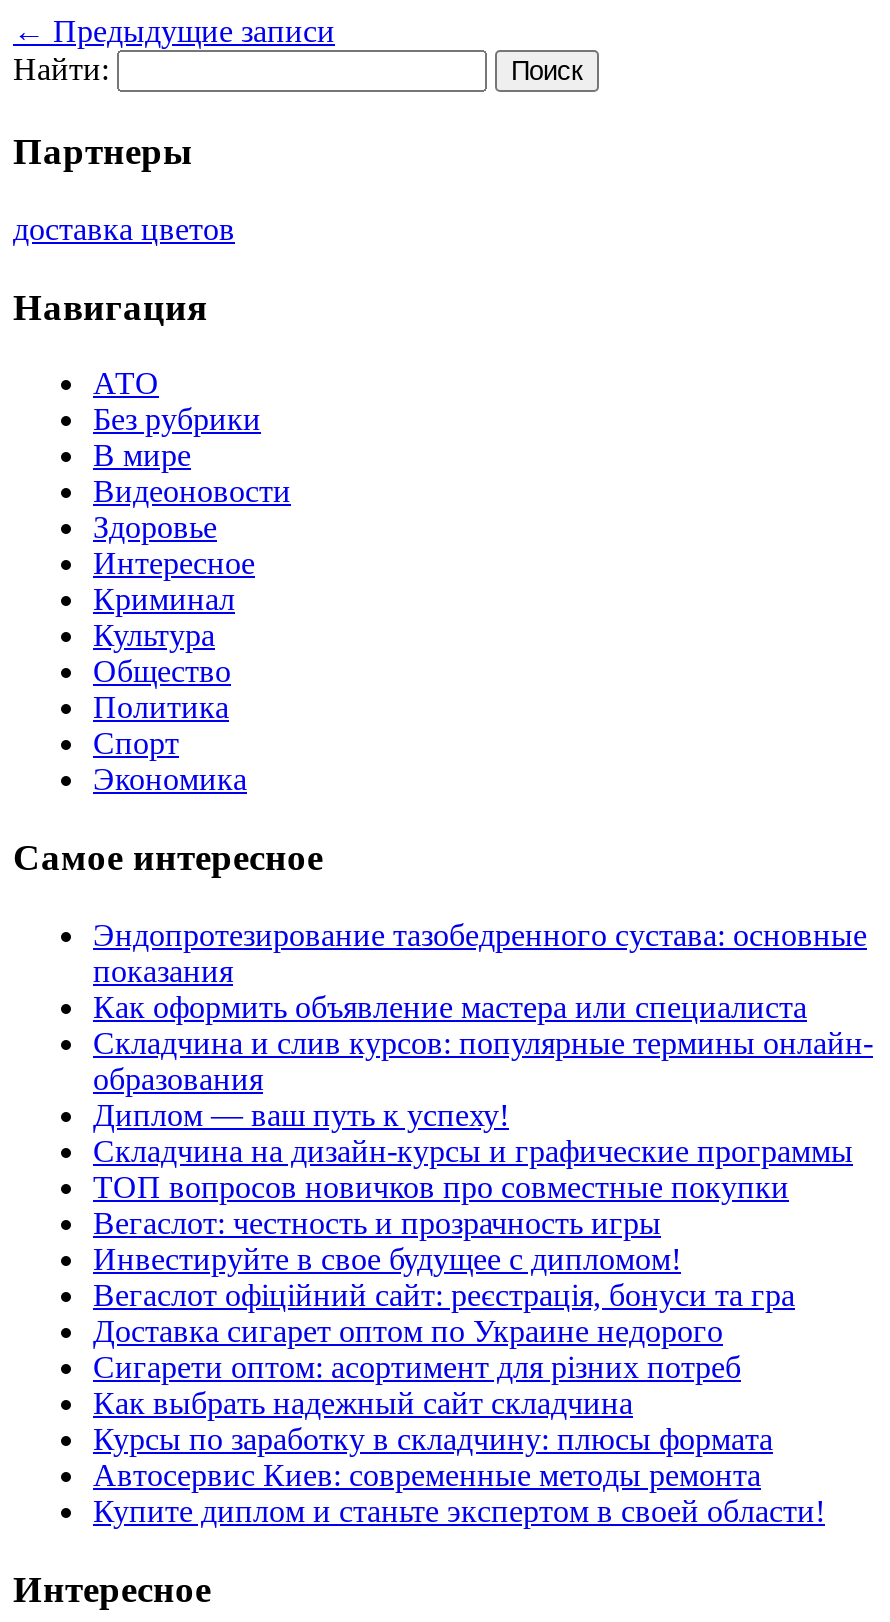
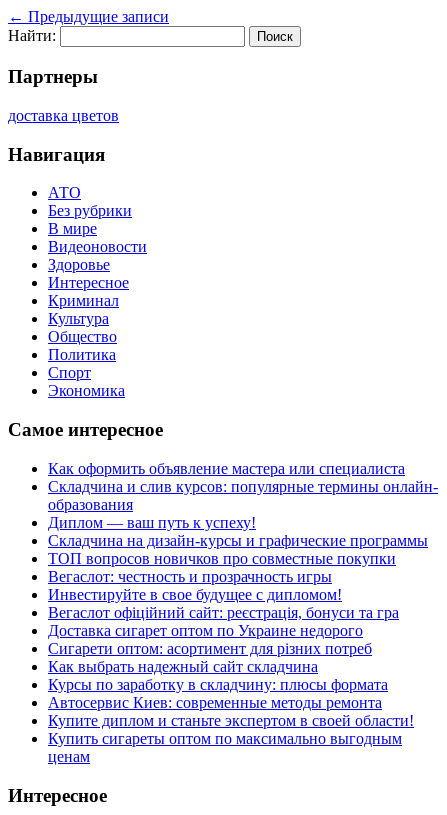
[93,918,867,988] Эндопротезирование тазобедренного сустава: основные | показания -> none
moved [93,990,873,1528] -> [48,460,438,729]: Как оформить объявление мастера или специалиста | Складчина и слив курсов: популярные термины онлайн- | образования | ... | Автосервис Киев: современные методы ремонта | Купите диплом и станьте экспертом в своей области!
none -> [48,730,402,765] Купить сигареты оптом по максимально выгодным | ценам

